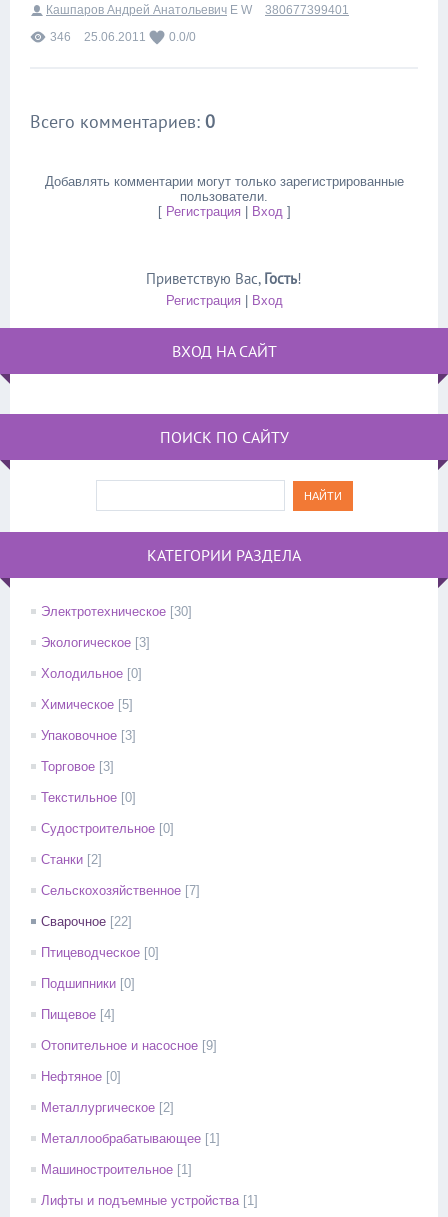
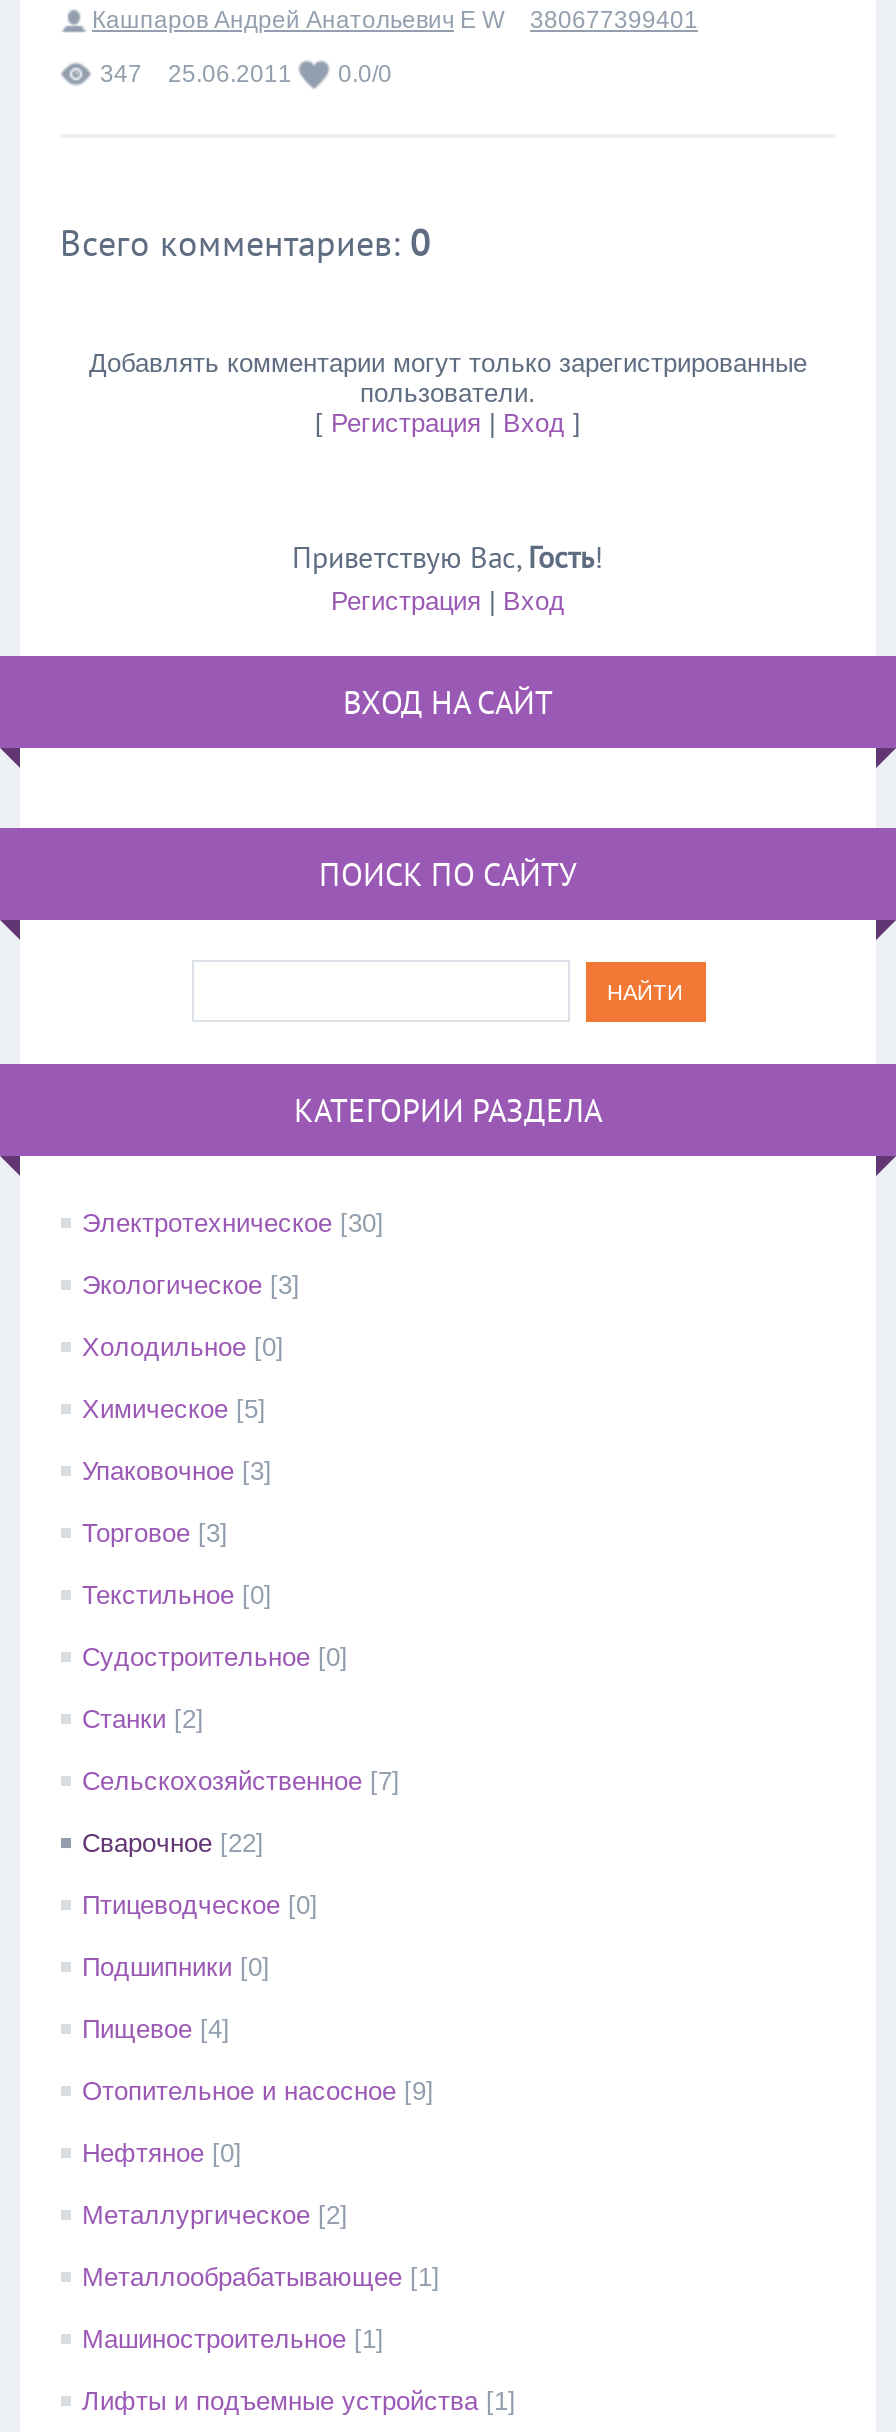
[50,30,196,44] 346 25.06.2011 0.0/0 -> [100,60,392,88] 347 25.06.2011 0.0/0

